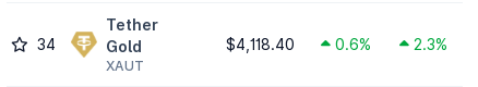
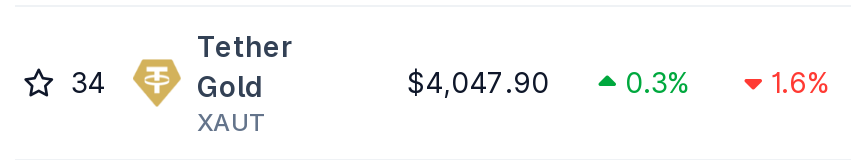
[226,35,295,53] $4,118.40 -> [407,64,549,98] $4,047.90
[335,35,371,53] 0.6% -> [625,64,689,98] 0.3%
[414,35,447,53] 2.3% -> [771,64,829,98] 1.6%

